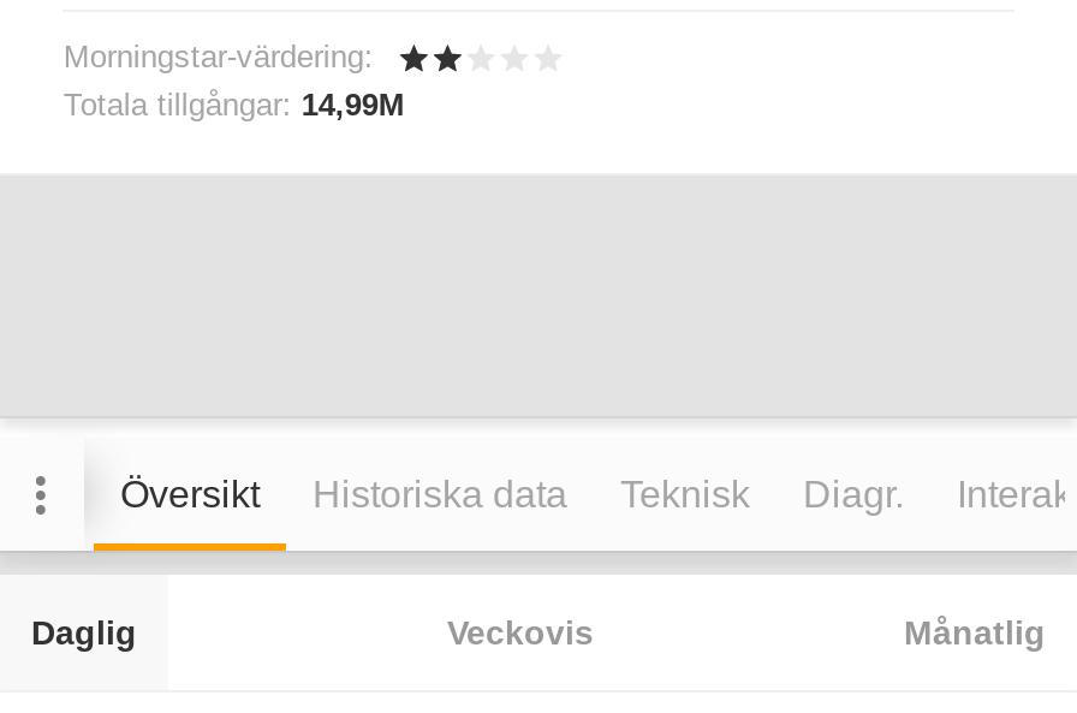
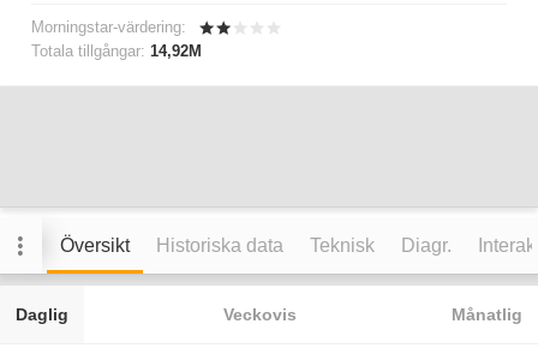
[63,87,405,123] Totala tillgångar: 14,99M -> [32,42,202,60] Totala tillgångar: 14,92M

